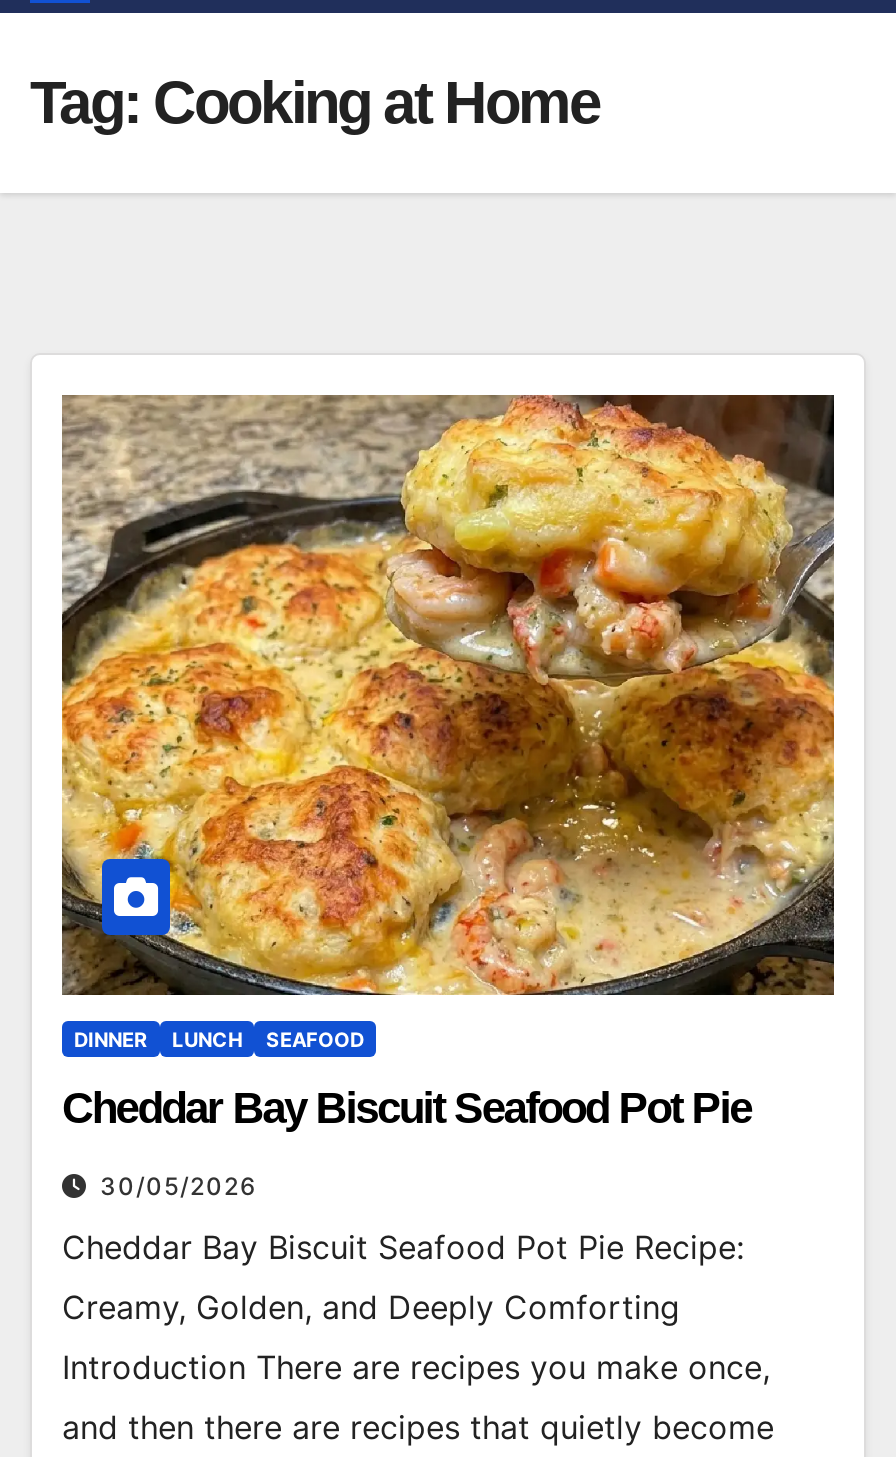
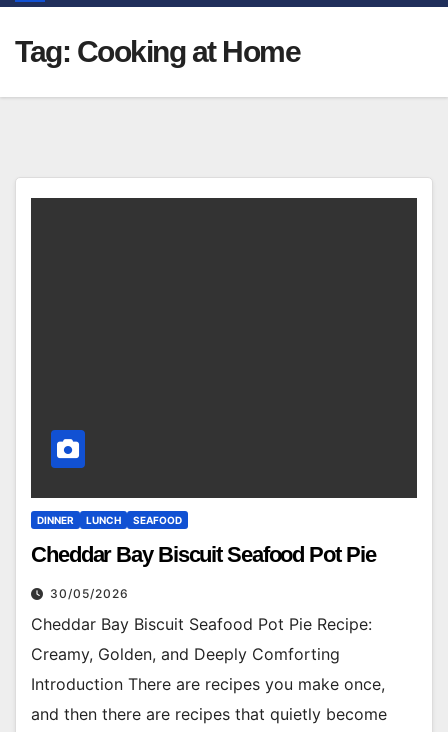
[60,393,836,997] [image] -> none

